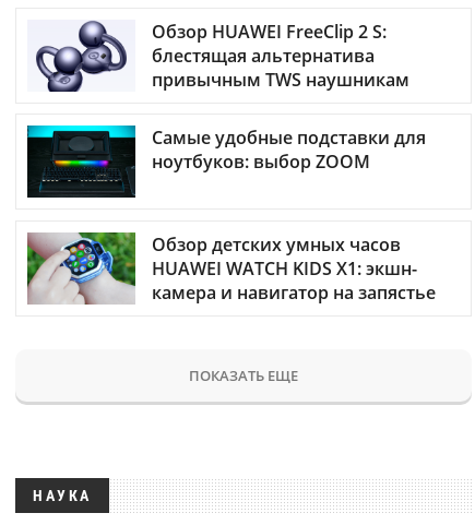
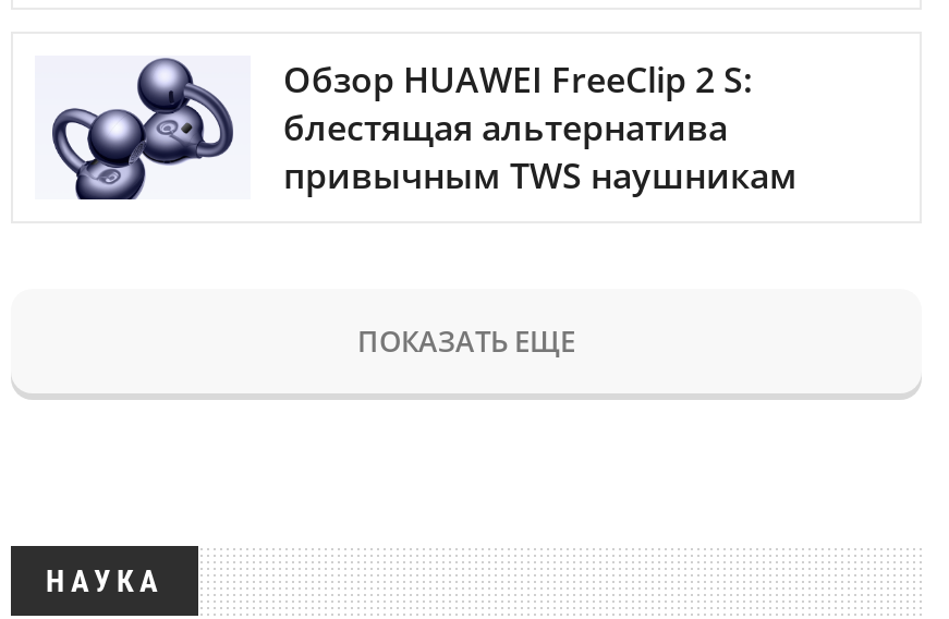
[26,124,436,304] [image] | Самые удобные подставки для | ноутбуков: выбор ZOOM | Обзор детских умных часов | HUAWEI WATCH KIDS X1: экшн- | камера и навигатор на запястье -> none
[26,231,136,306] [image] -> none

